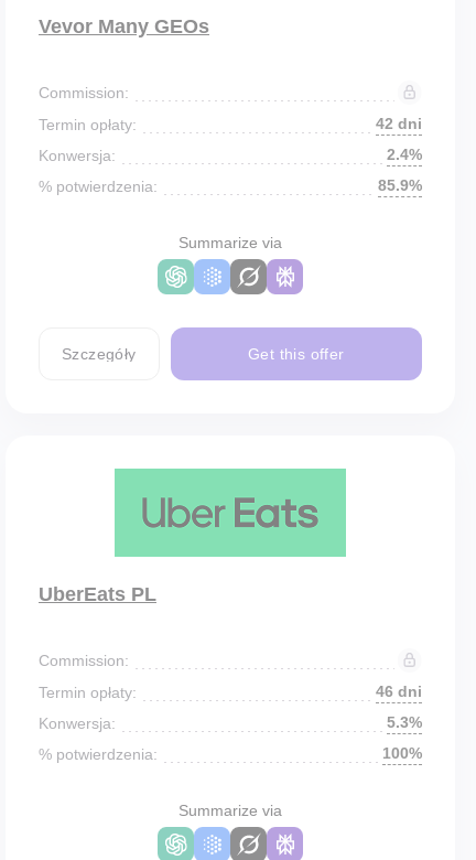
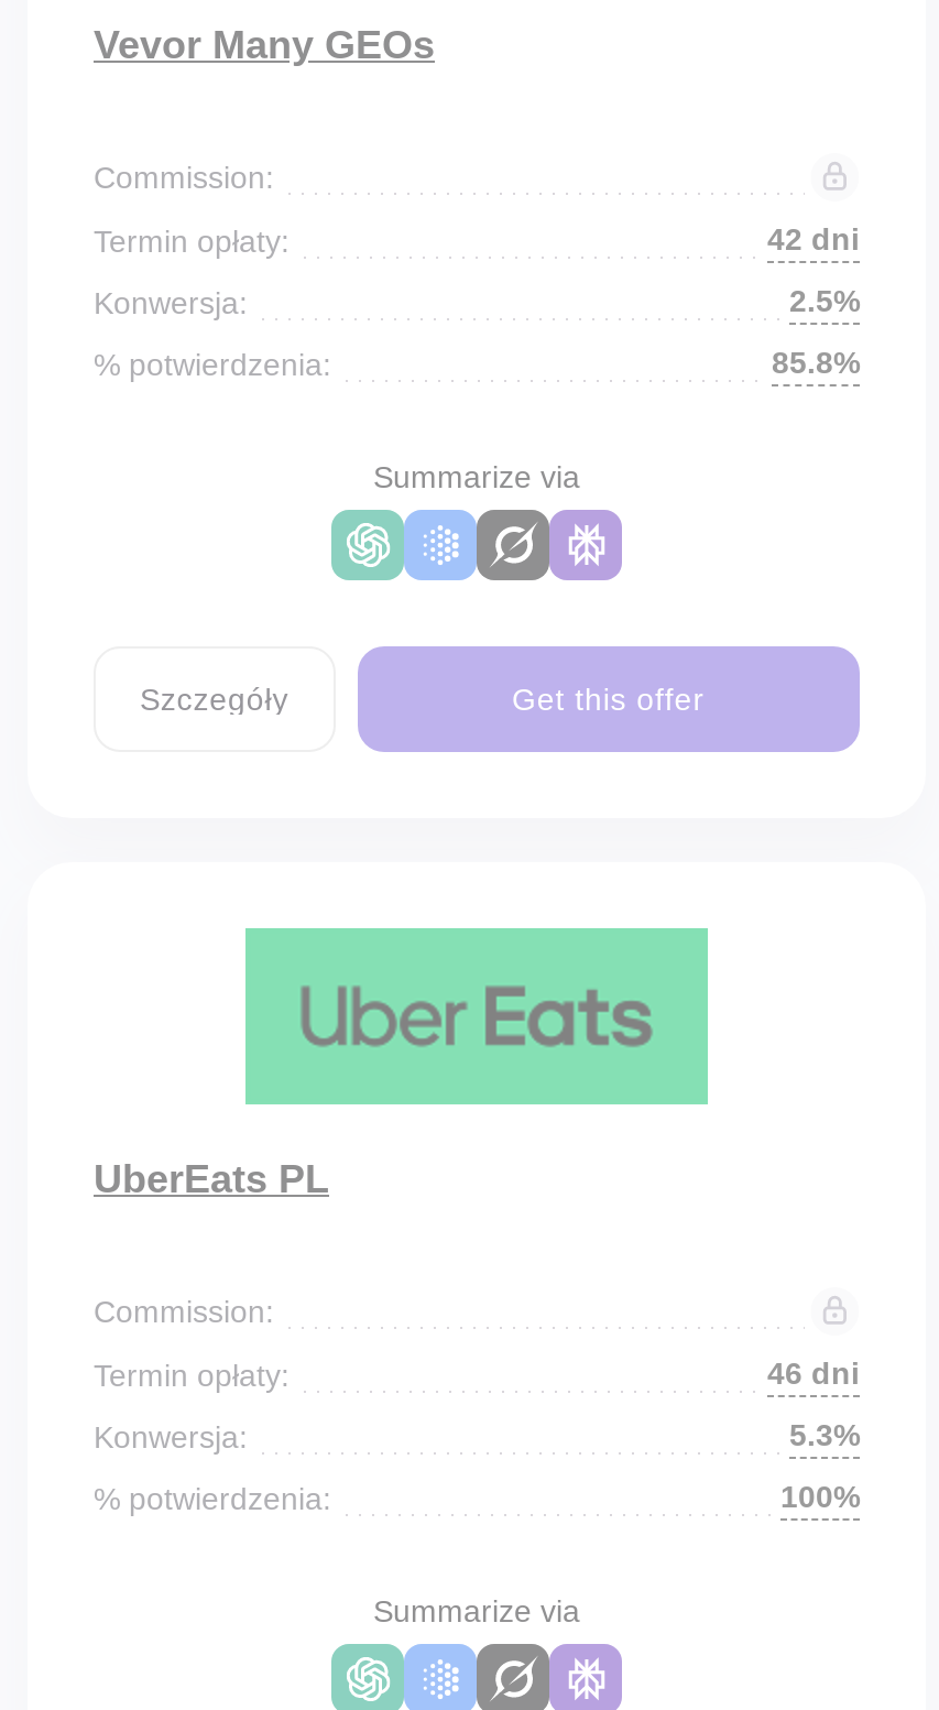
[387,146,422,163] 2.4% -> [789,283,860,318] 2.5%
[378,176,422,194] 85.9% -> [772,345,860,380] 85.8%

